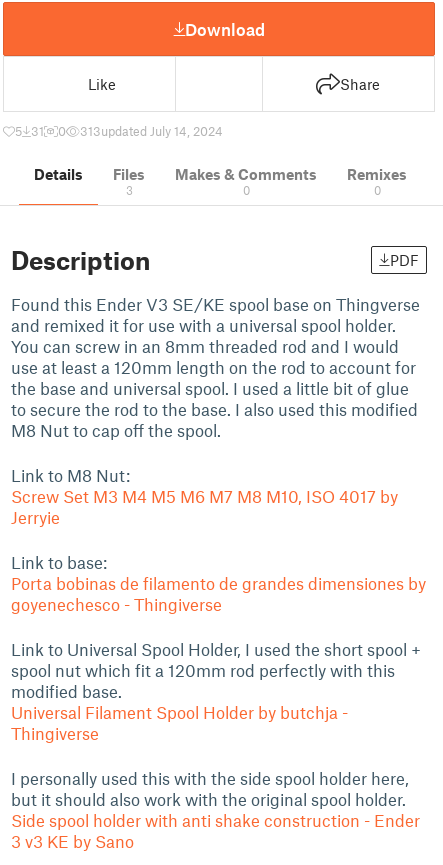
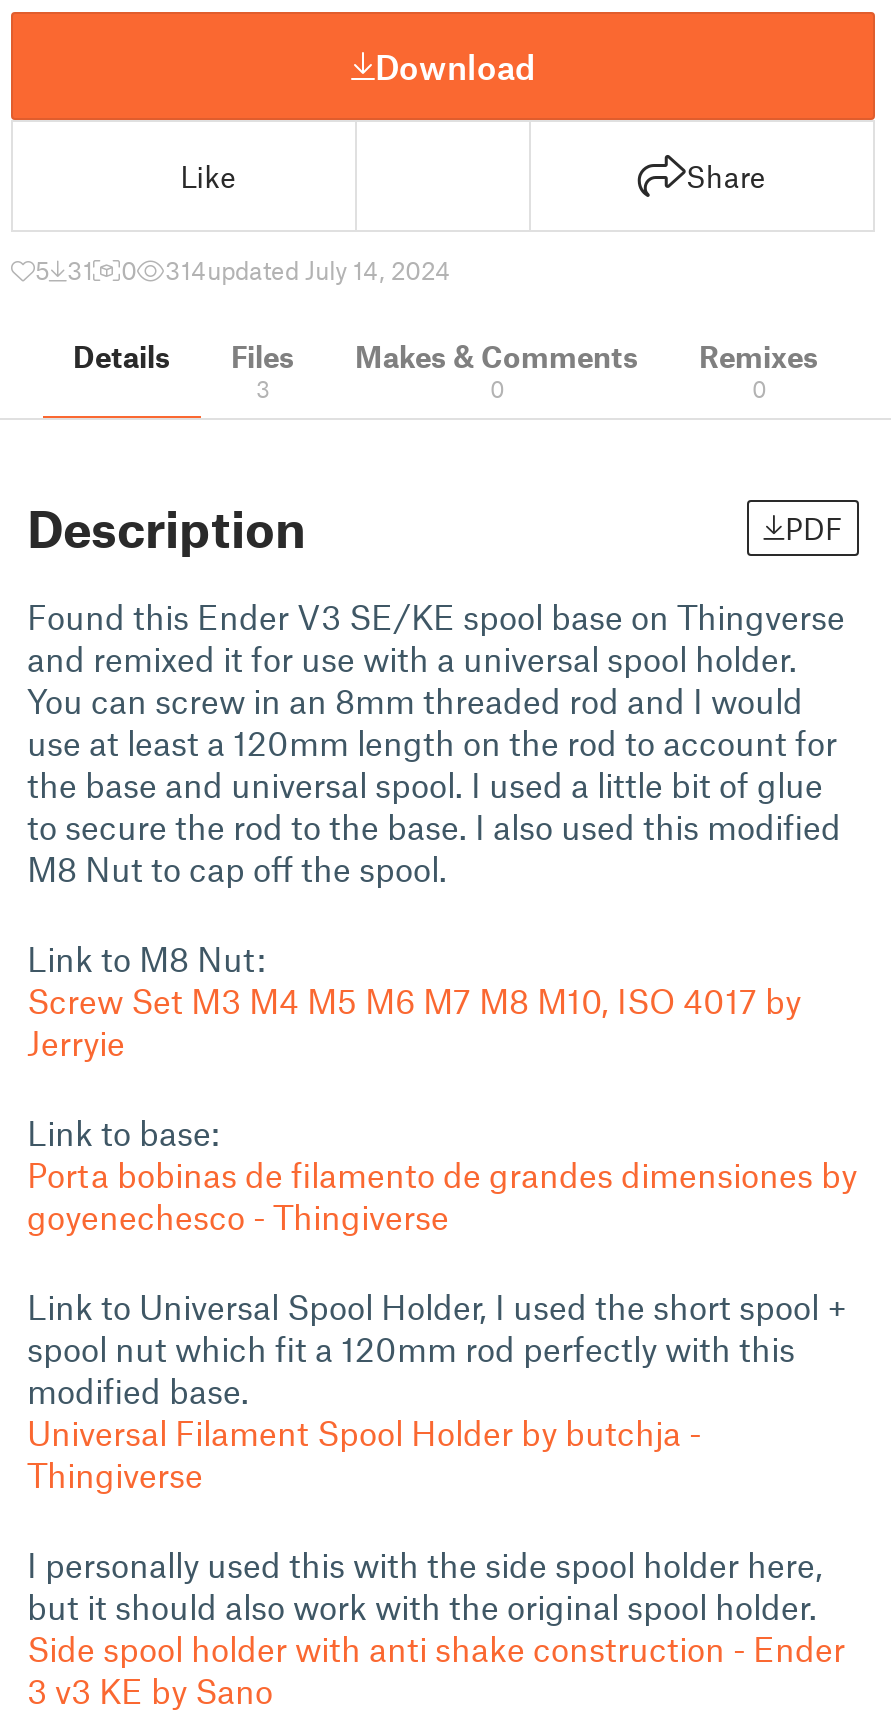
[80,123,223,139] 313updated July 14, 2024 -> [165,254,451,286] 314updated July 14, 2024

